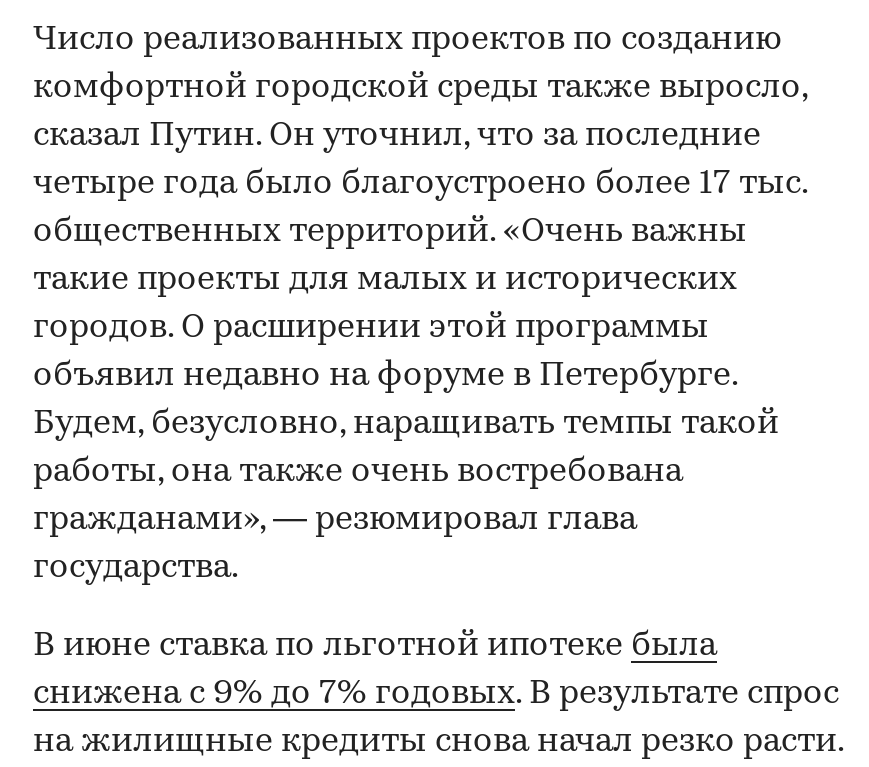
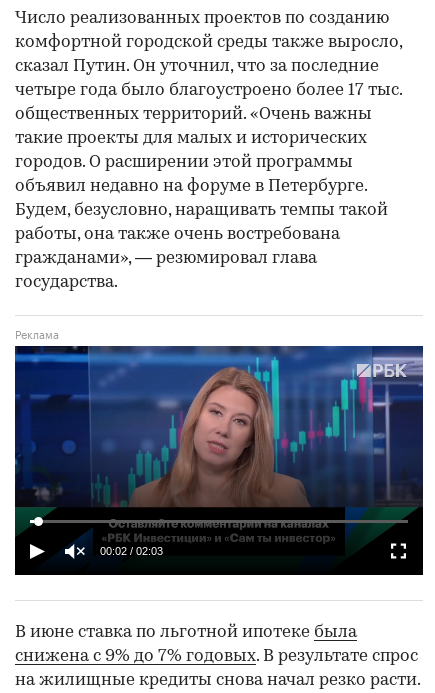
none -> [14,345,424,576] [image] | 00:02 / 02:03

